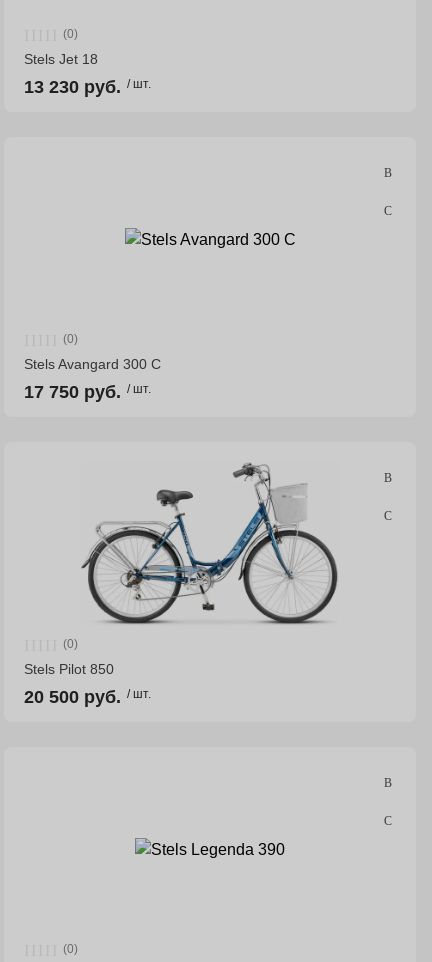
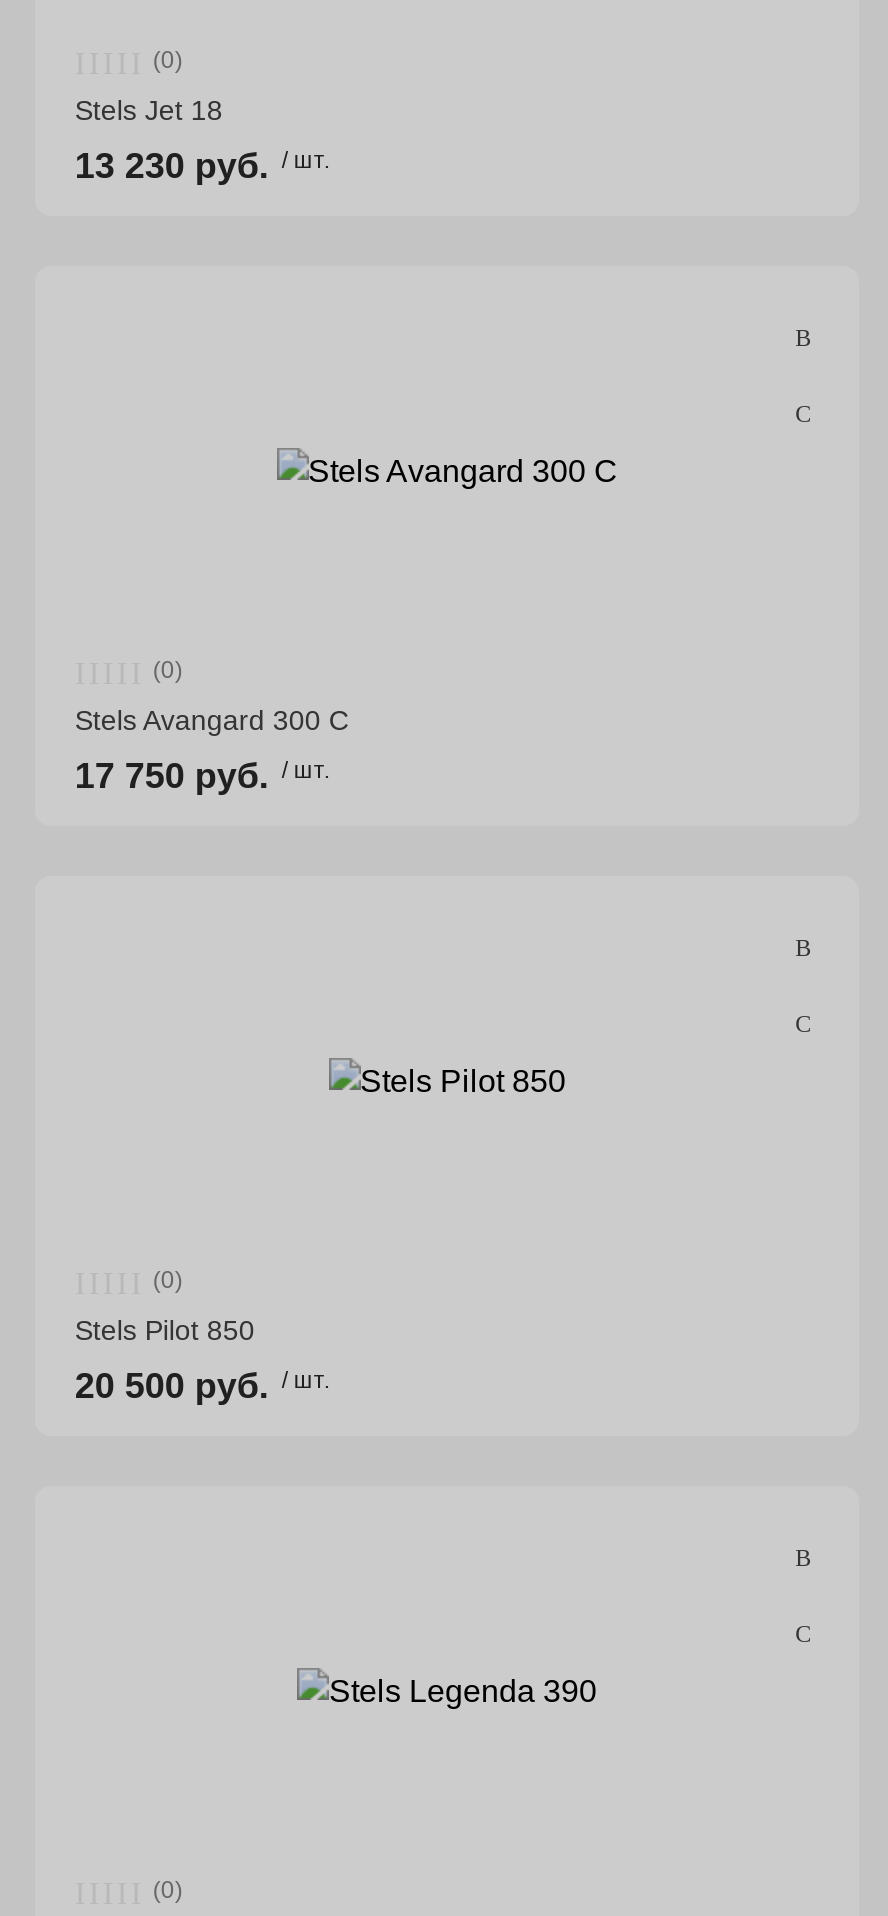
[81,462,339,625] [image] -> none

